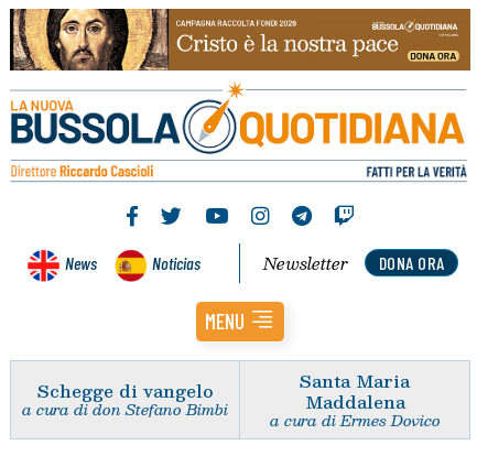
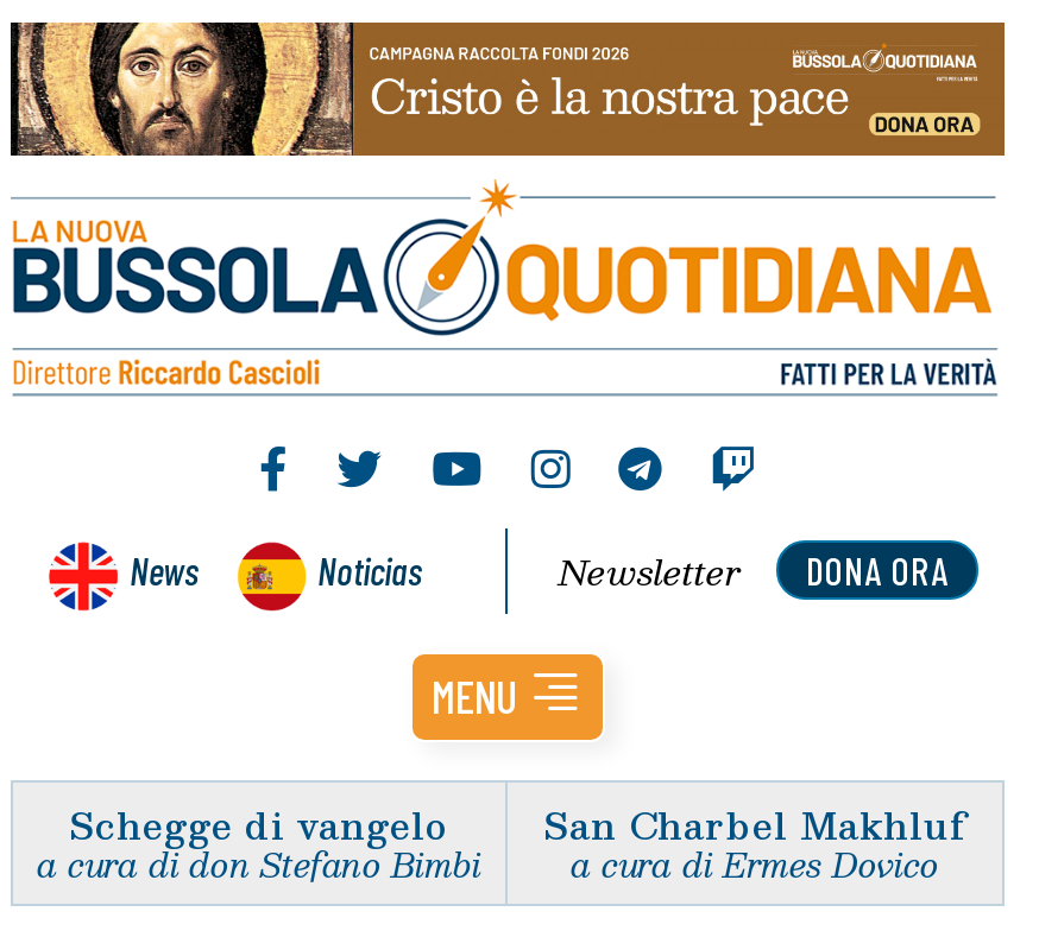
[300,366,410,415] Santa Maria | Maddalena -> [543,794,966,853] San Charbel Makhluf

